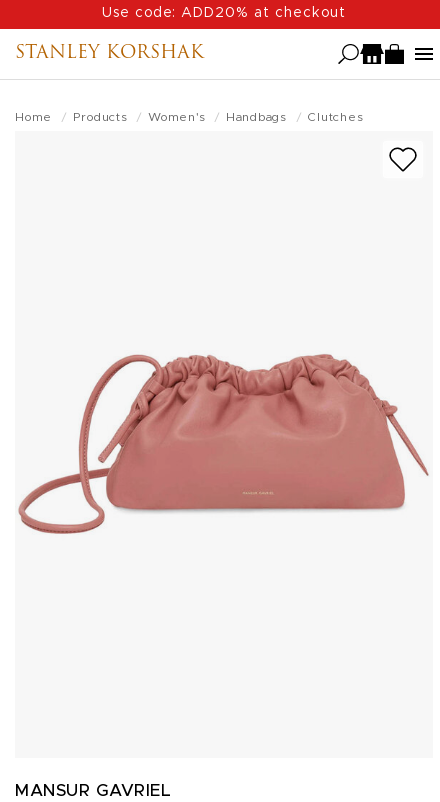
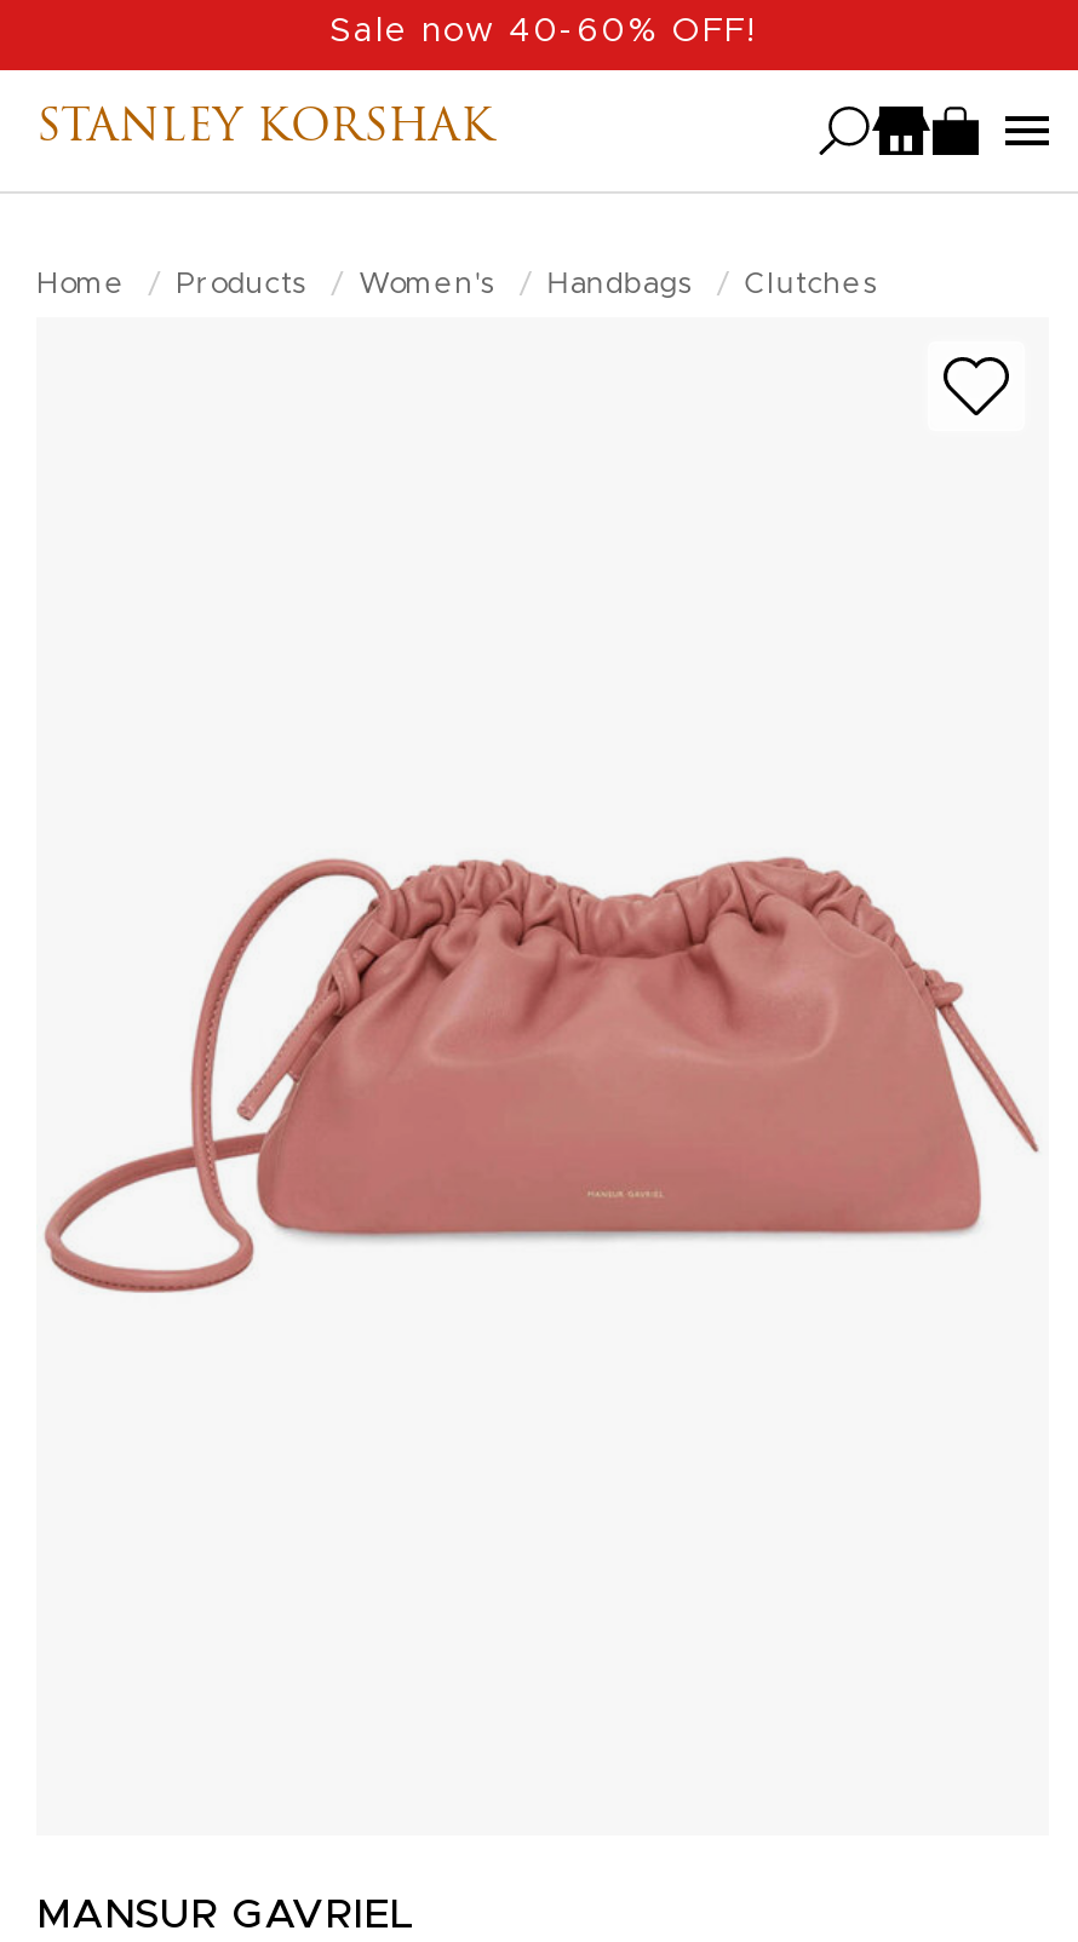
[102,6,346,20] Use code: ADD20% at checkout -> [329,15,756,48] Sale now 40-60% OFF!

